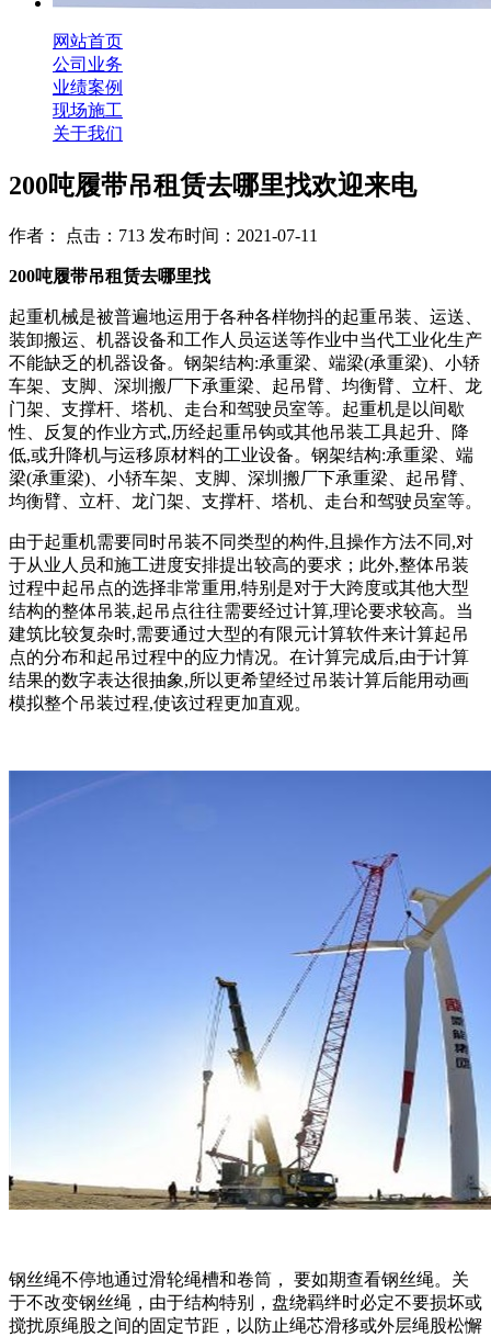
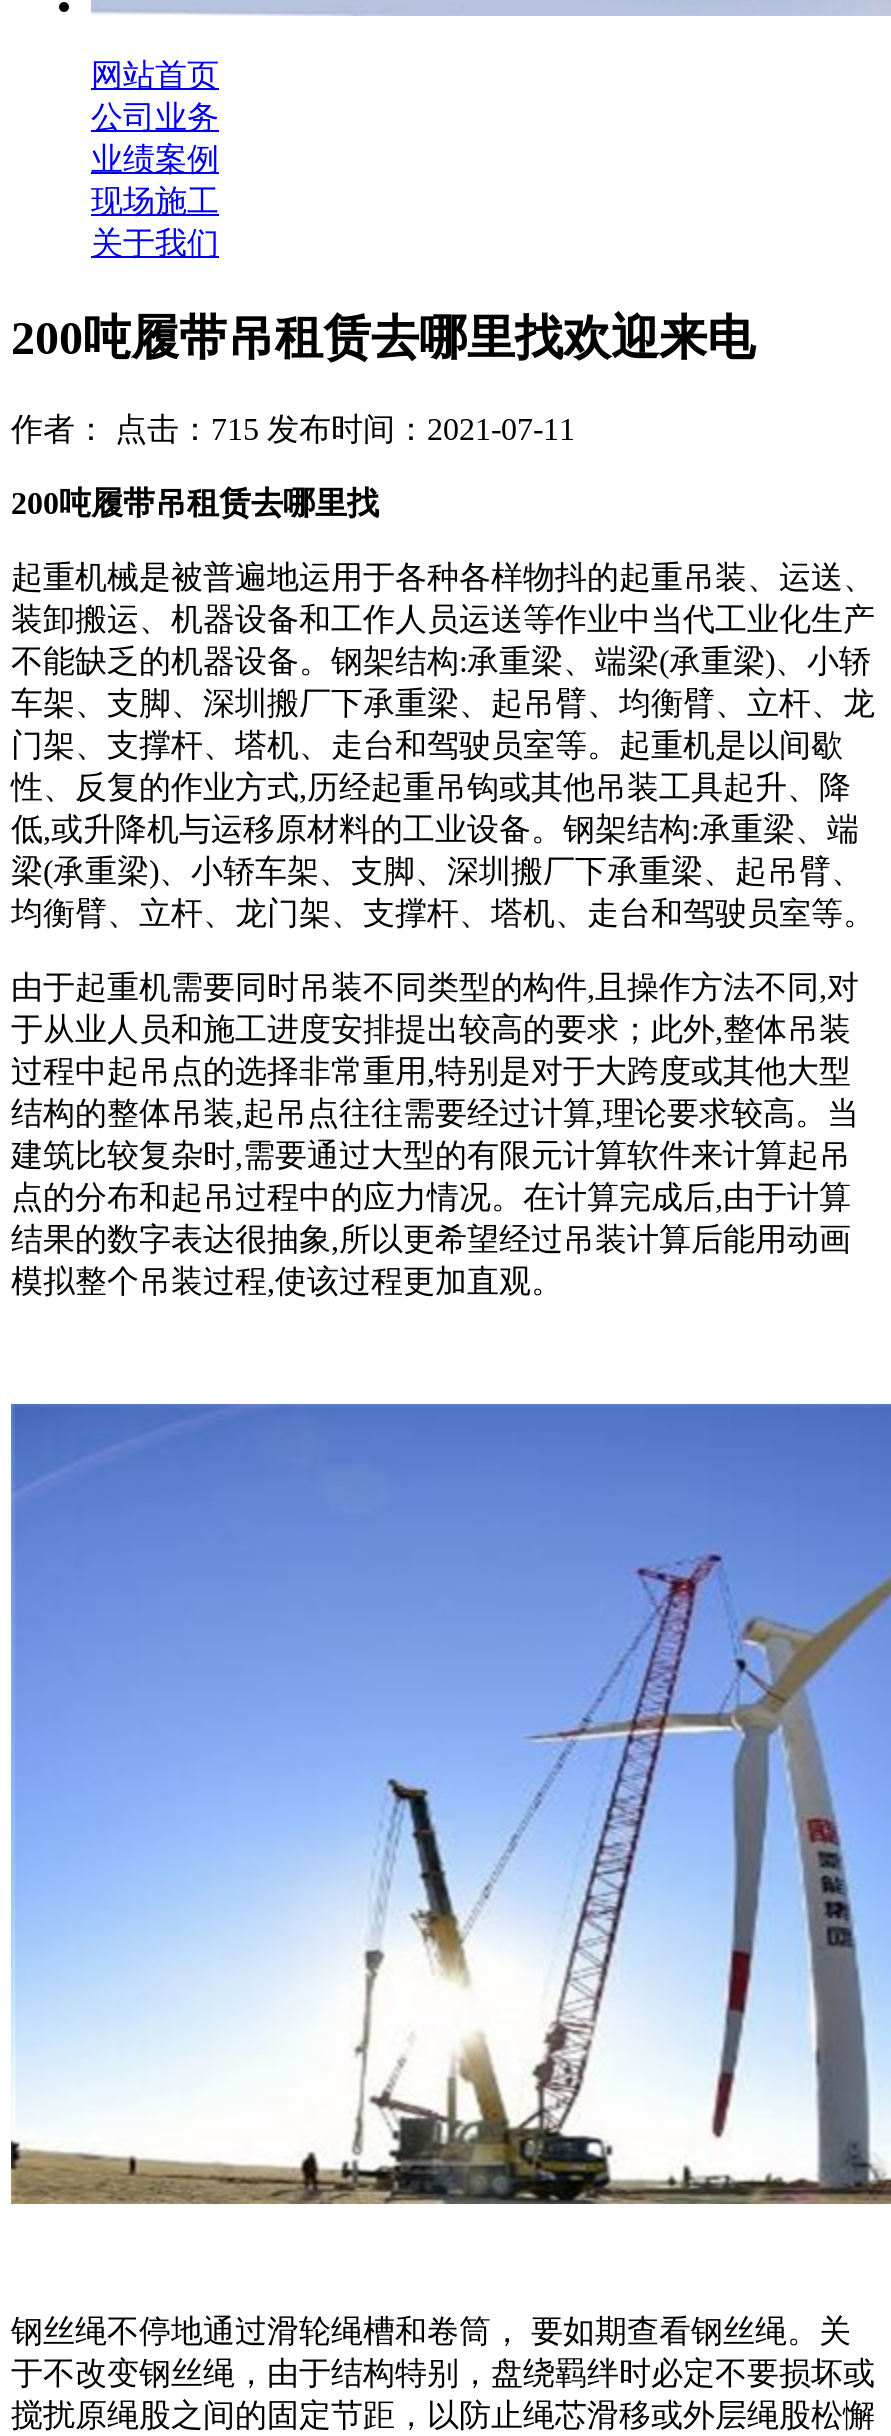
[9,226,318,245] 作者： 点击：713 发布时间：2021-07-11 -> [11,412,575,446] 作者： 点击：715 发布时间：2021-07-11

